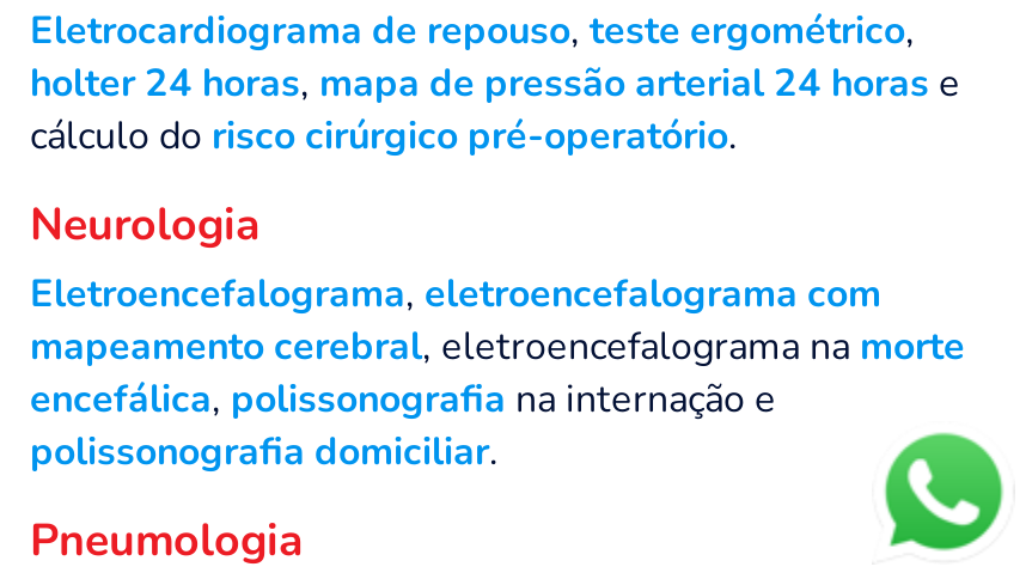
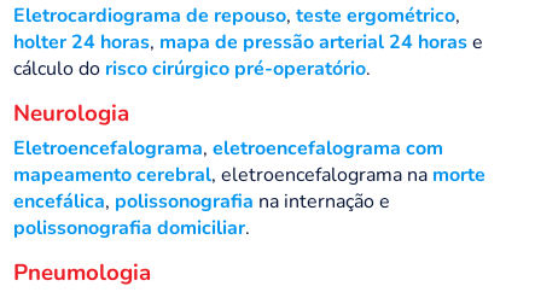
[881,431,1006,553] [image] -> none

